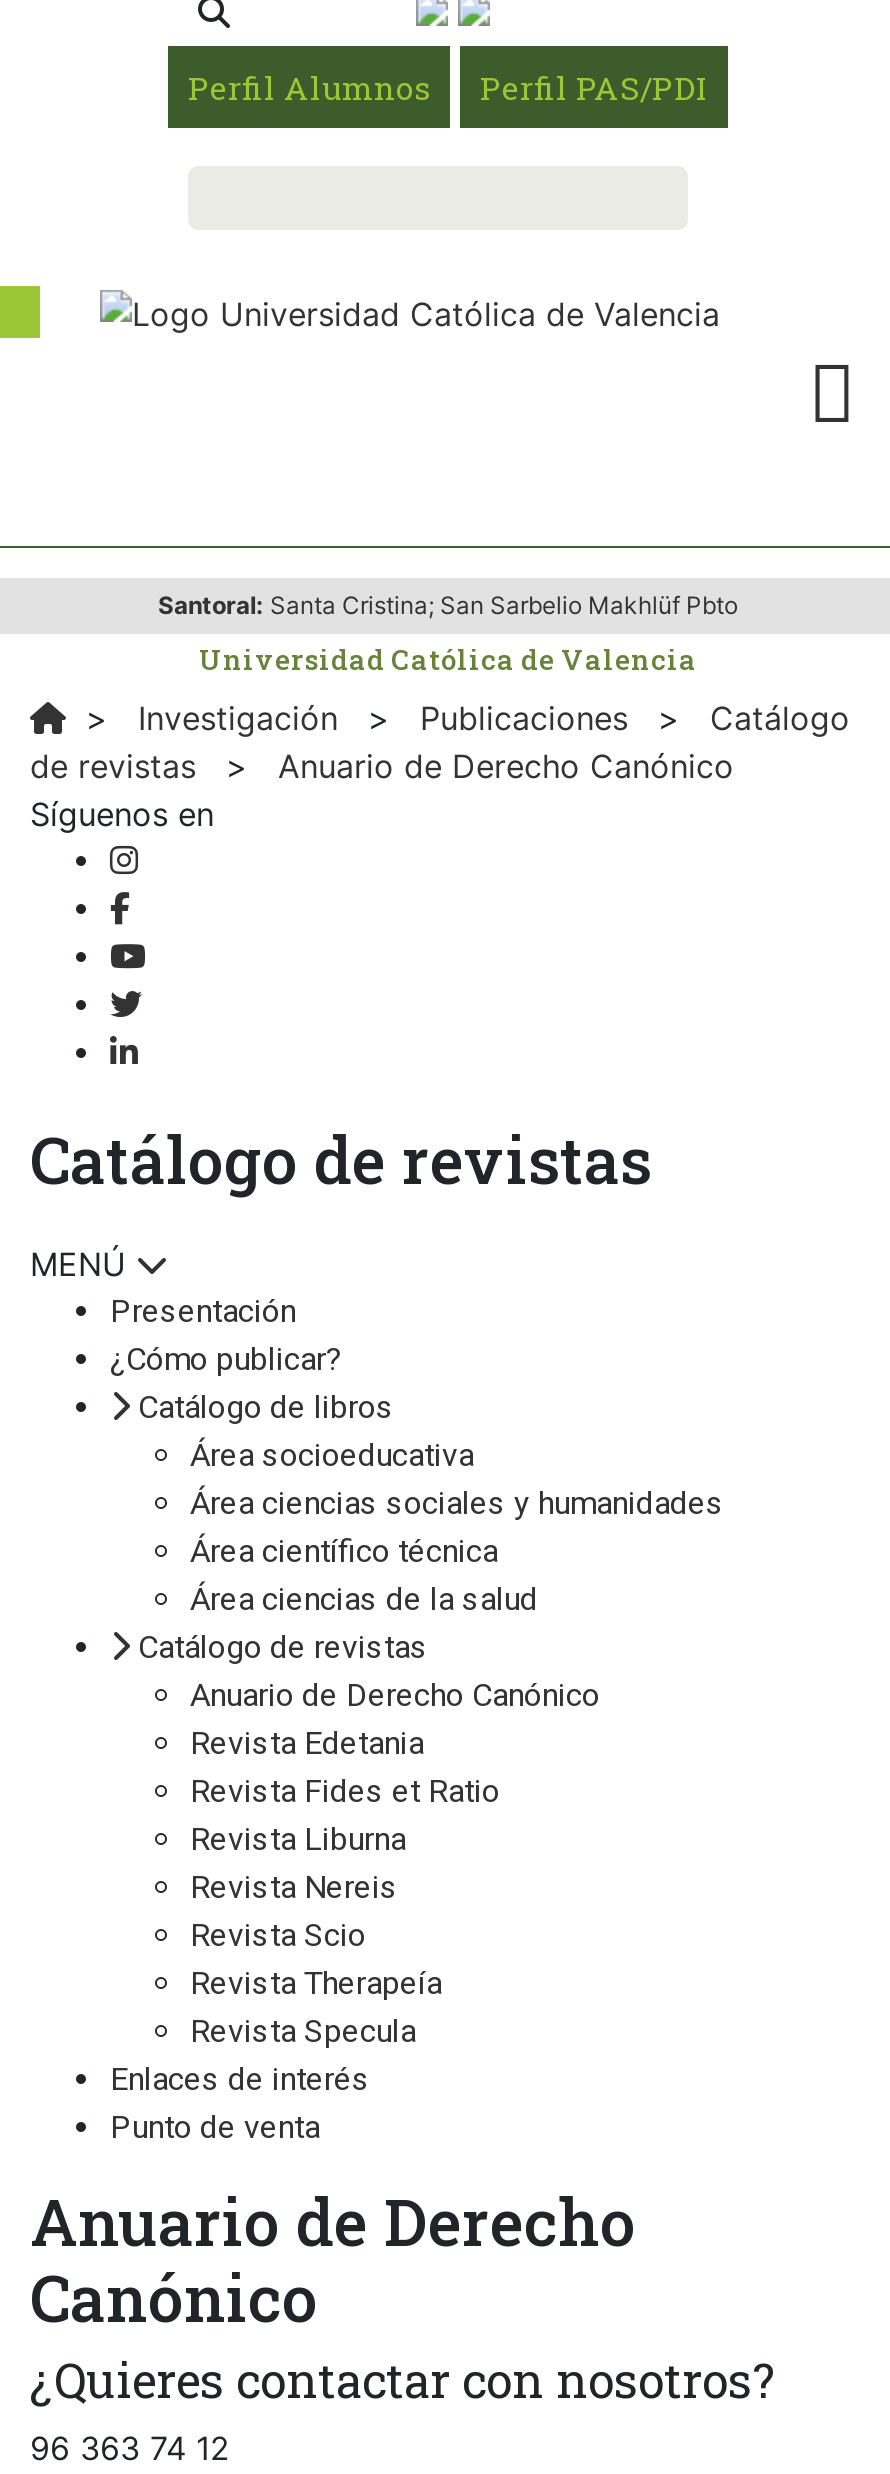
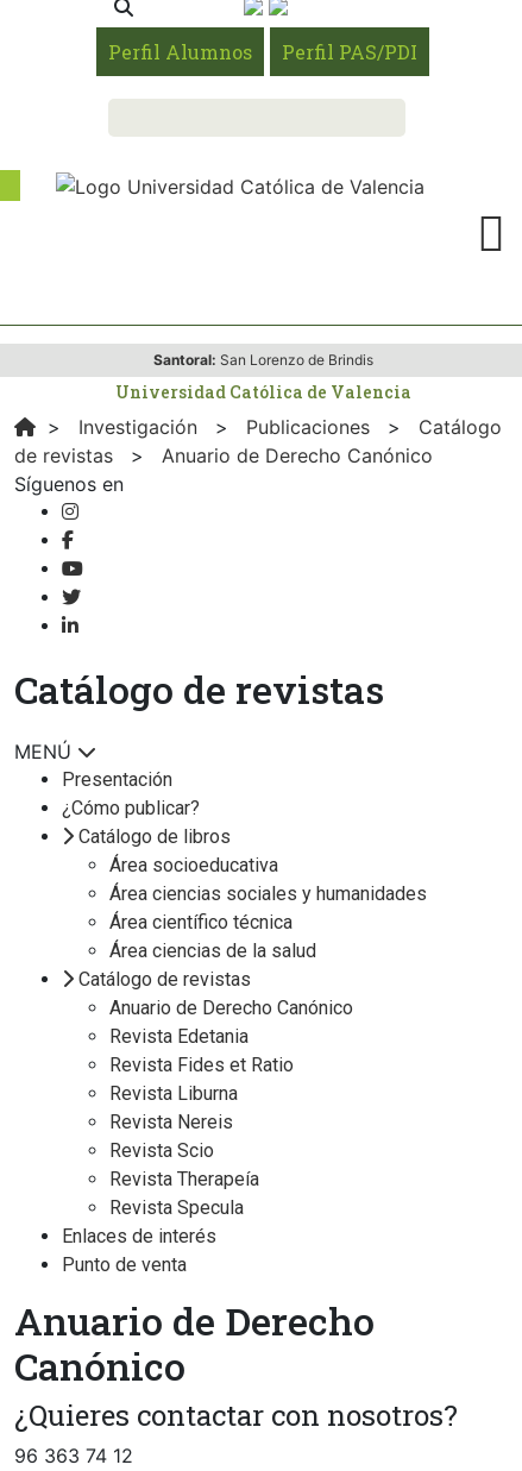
[158,590,738,620] Santoral: Santa Cristina; San Sarbelio Makhlüf Pbto -> [153,351,373,369] Santoral: San Lorenzo de Brindis

